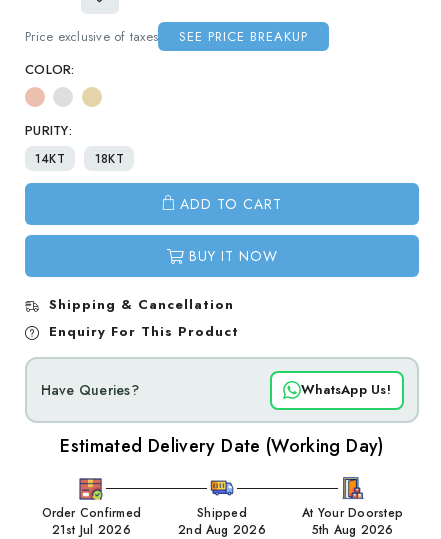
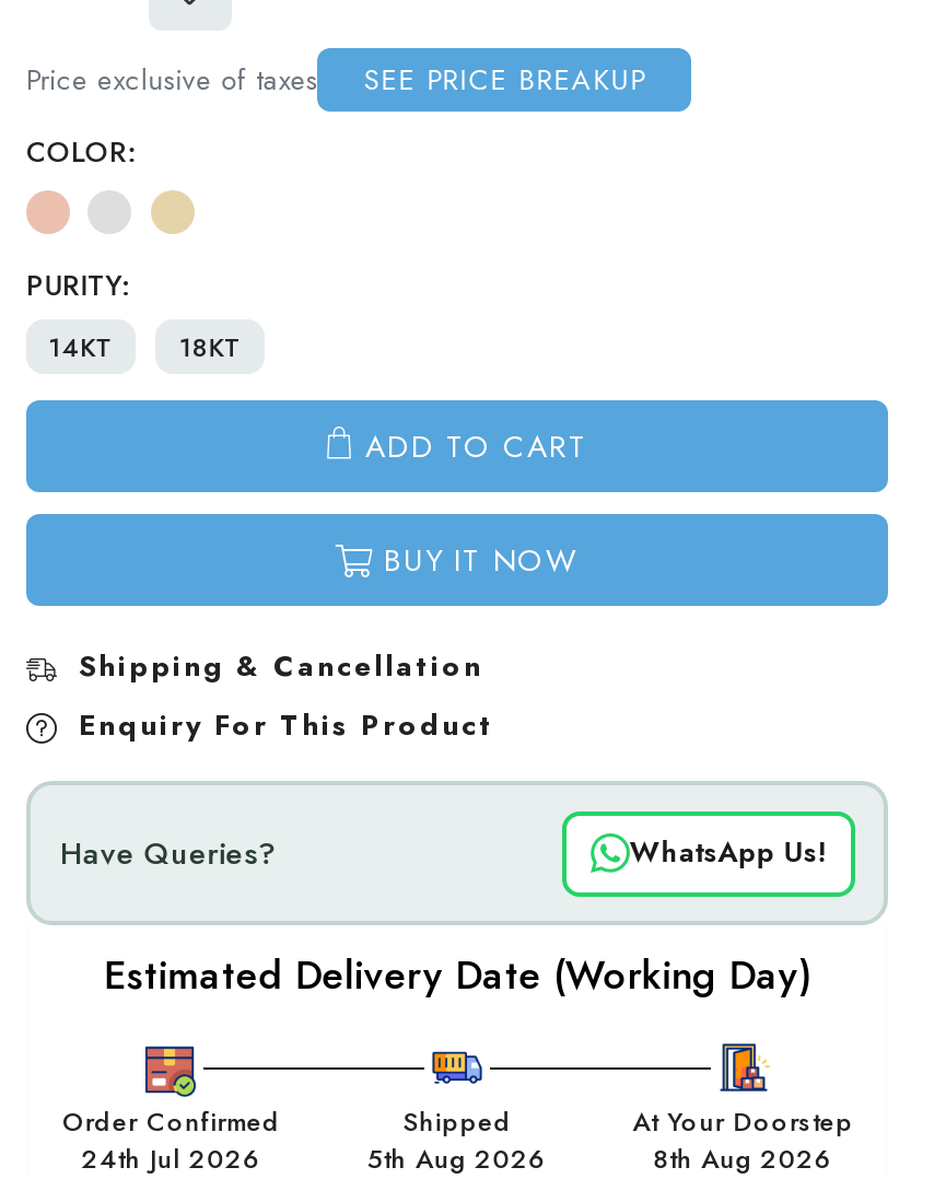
[52,521,131,539] 21st Jul 2026 -> [82,1140,261,1179] 24th Jul 2026
[178,521,266,539] 2nd Aug 2026 -> [367,1140,547,1179] 5th Aug 2026
[312,521,394,539] 5th Aug 2026 -> [653,1140,832,1179] 8th Aug 2026

